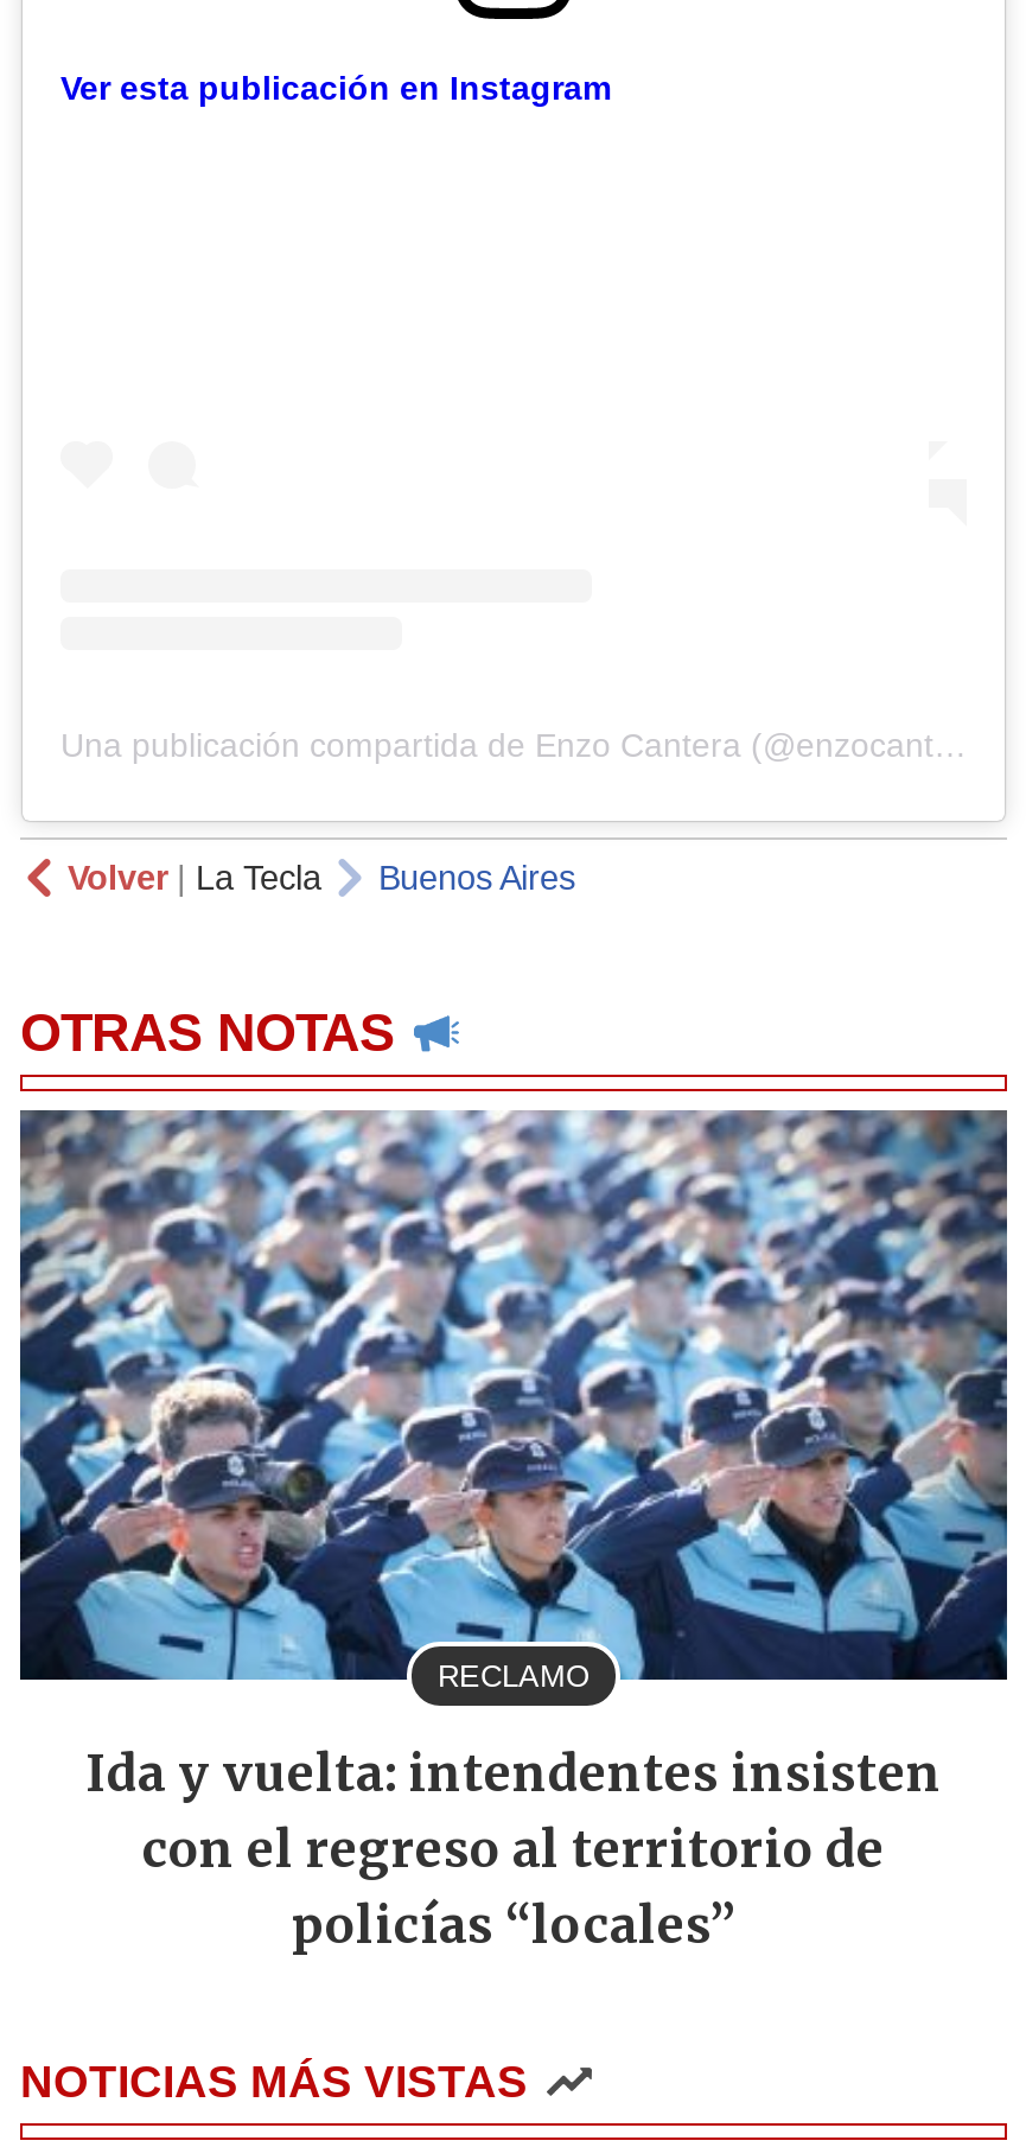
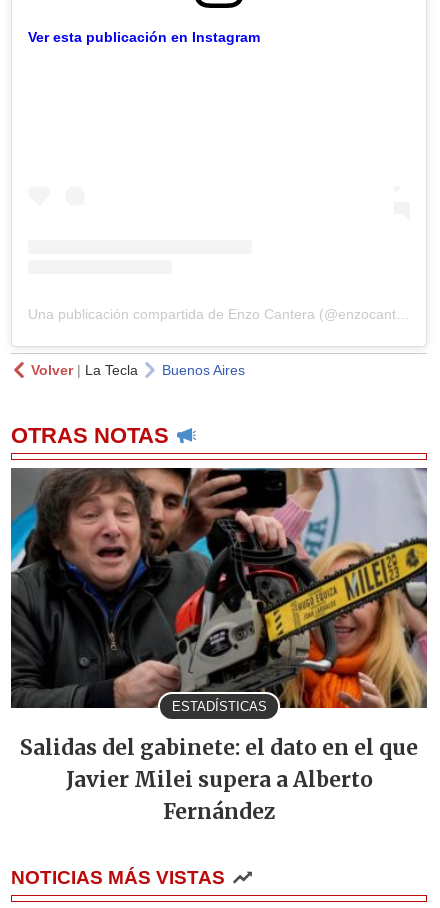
[18,1108,1009,1694] [image] | RECLAMO -> [10,467,428,714] [image] | ESTADÍSTICAS
[85,1744,942,1957] Ida y vuelta: intendentes insisten | con el regreso al territorio de | policías “locales” -> [20,735,418,825] Salidas del gabinete: el dato en el que | Javier Milei supera a Alberto | Fernández

